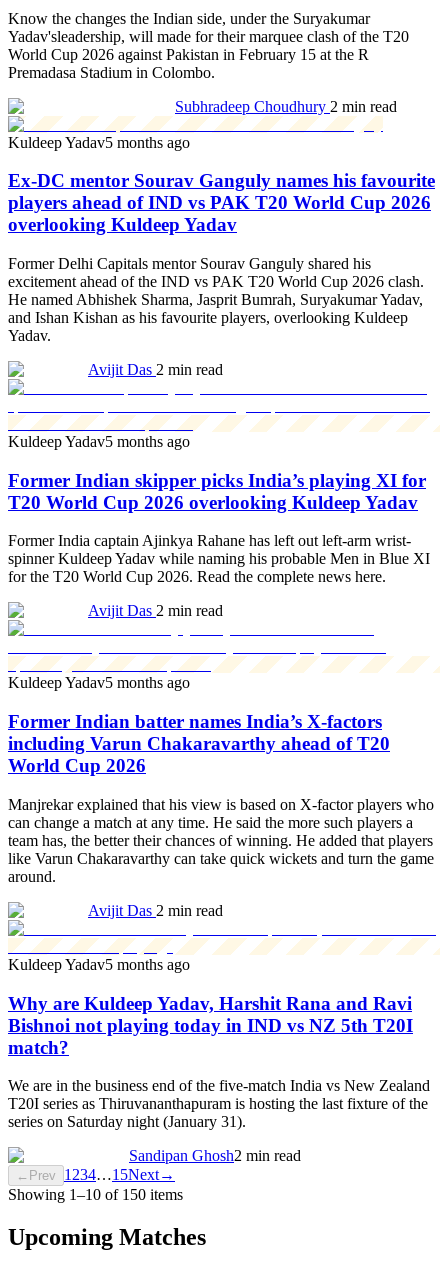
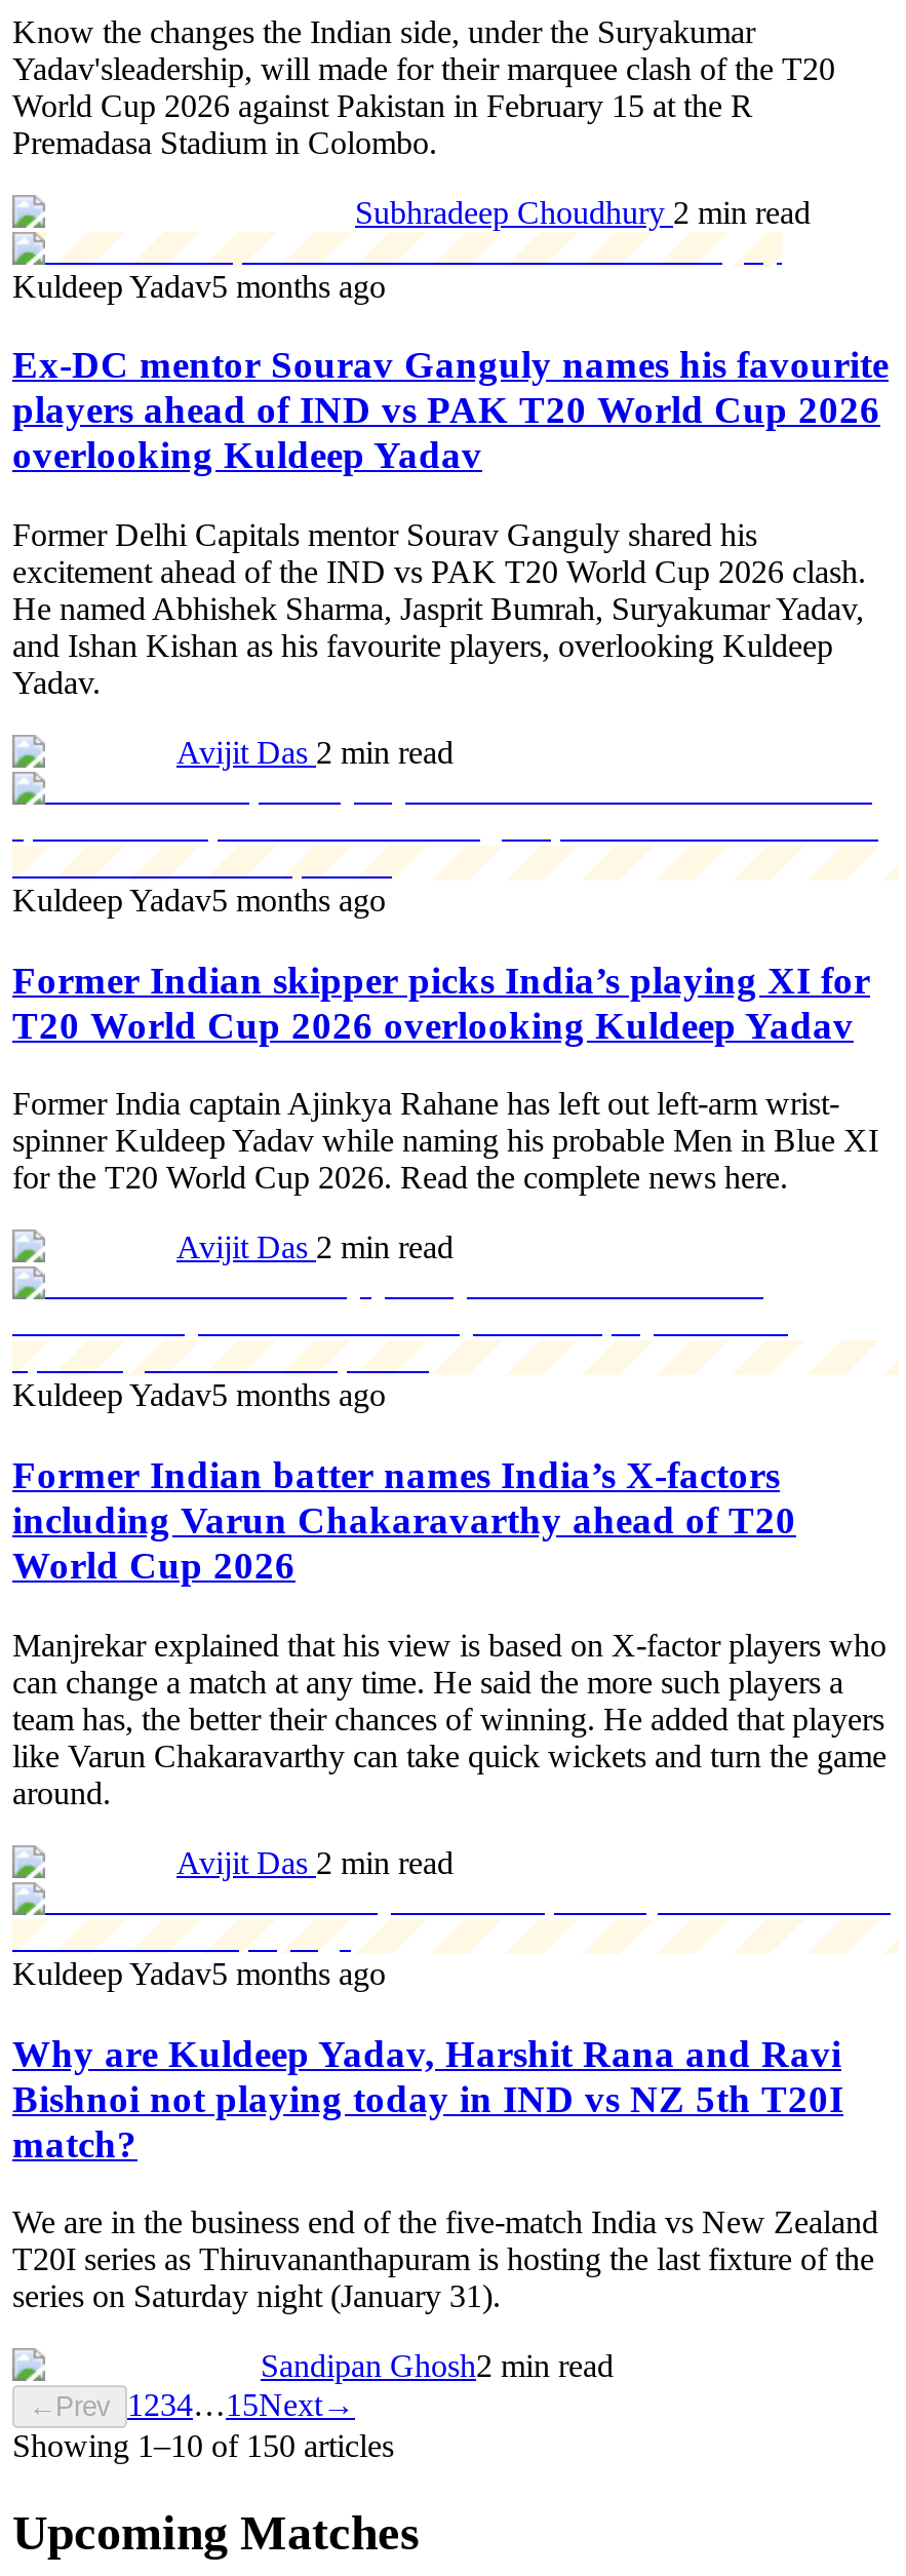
[8,1186,183,1203] Showing 1–10 of 150 items -> [12,2429,394,2464] Showing 1 –10 of 150 articles

